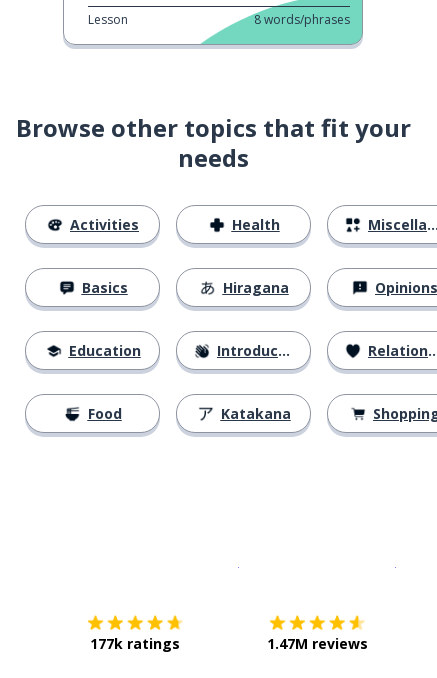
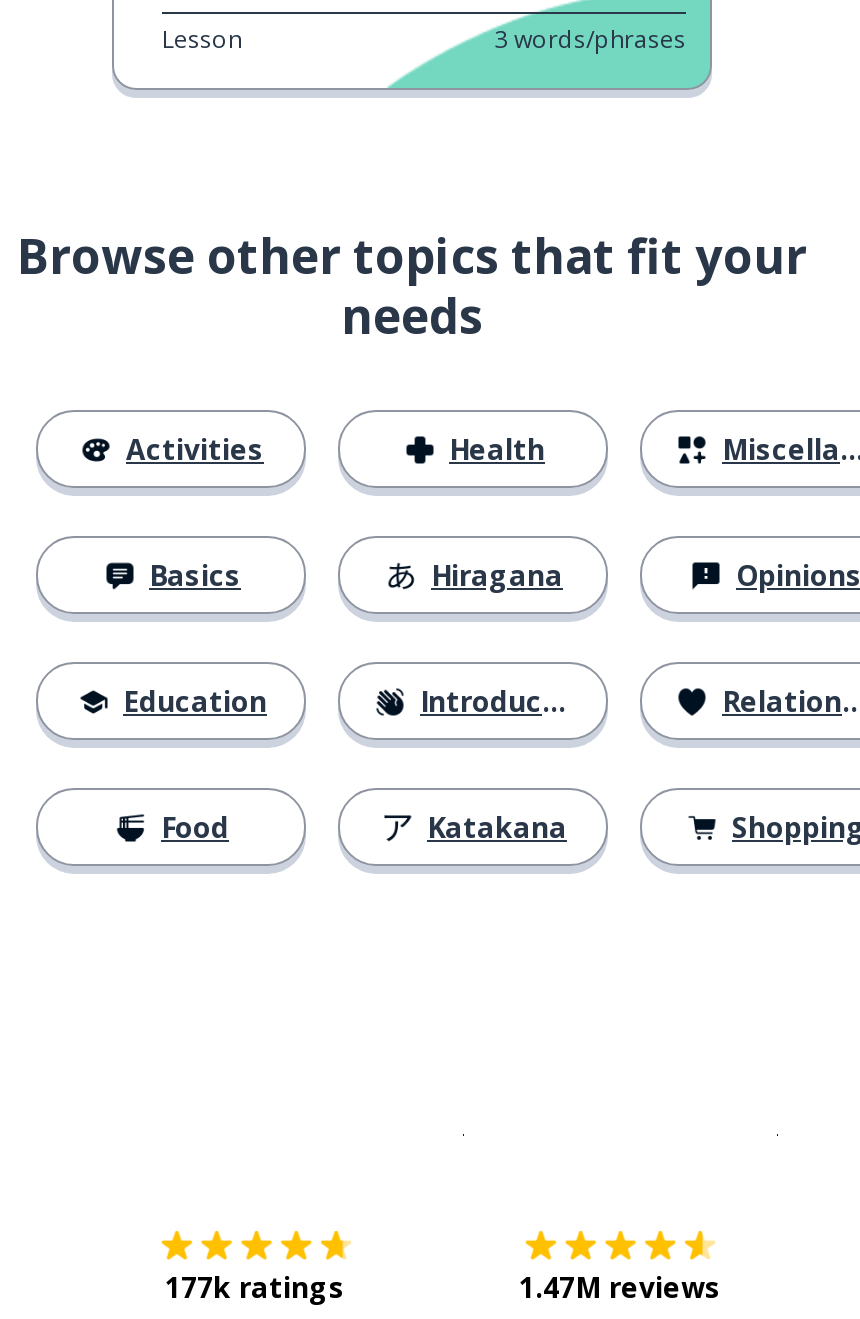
[254,11,350,28] 8 words/phrases -> [494,22,686,56] 3 words/phrases

